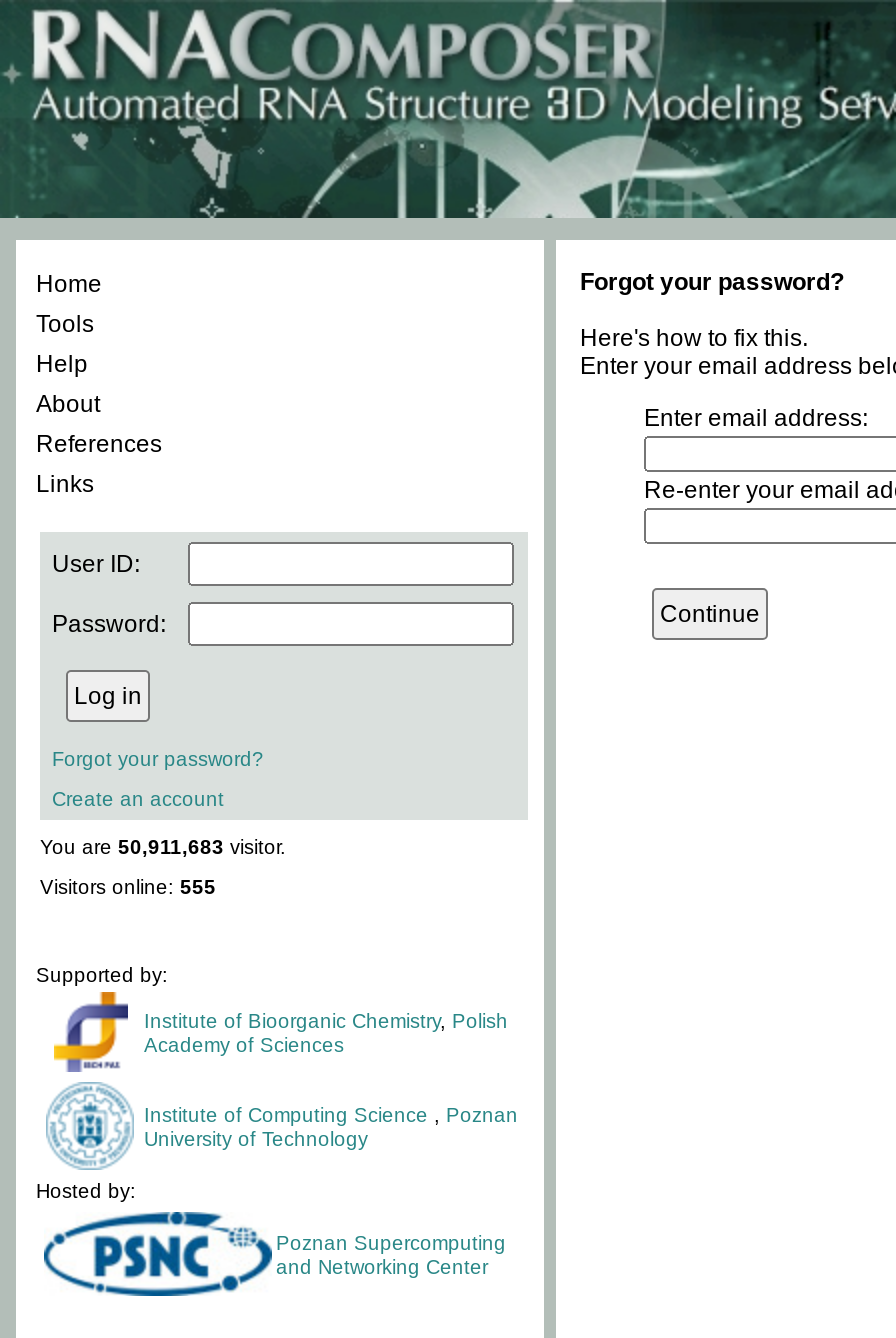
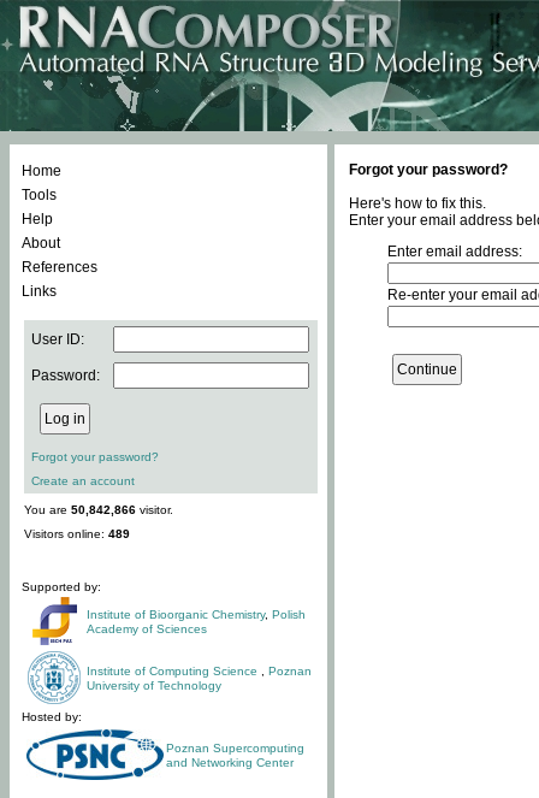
[40,836,286,858] You are 50,911,683 visitor. -> [24,503,173,516] You are 50,842,866 visitor.
[40,876,216,898] Visitors online: 555 -> [24,527,130,540] Visitors online: 489

